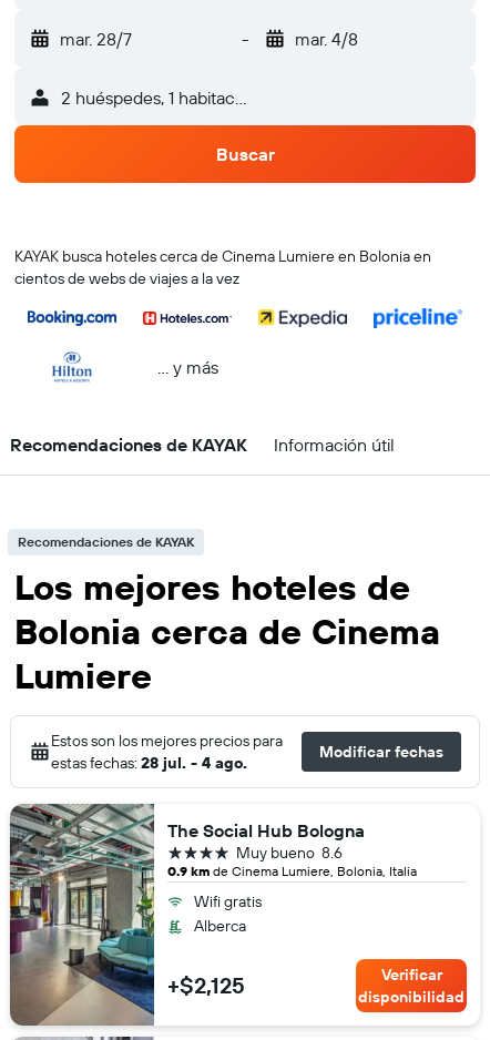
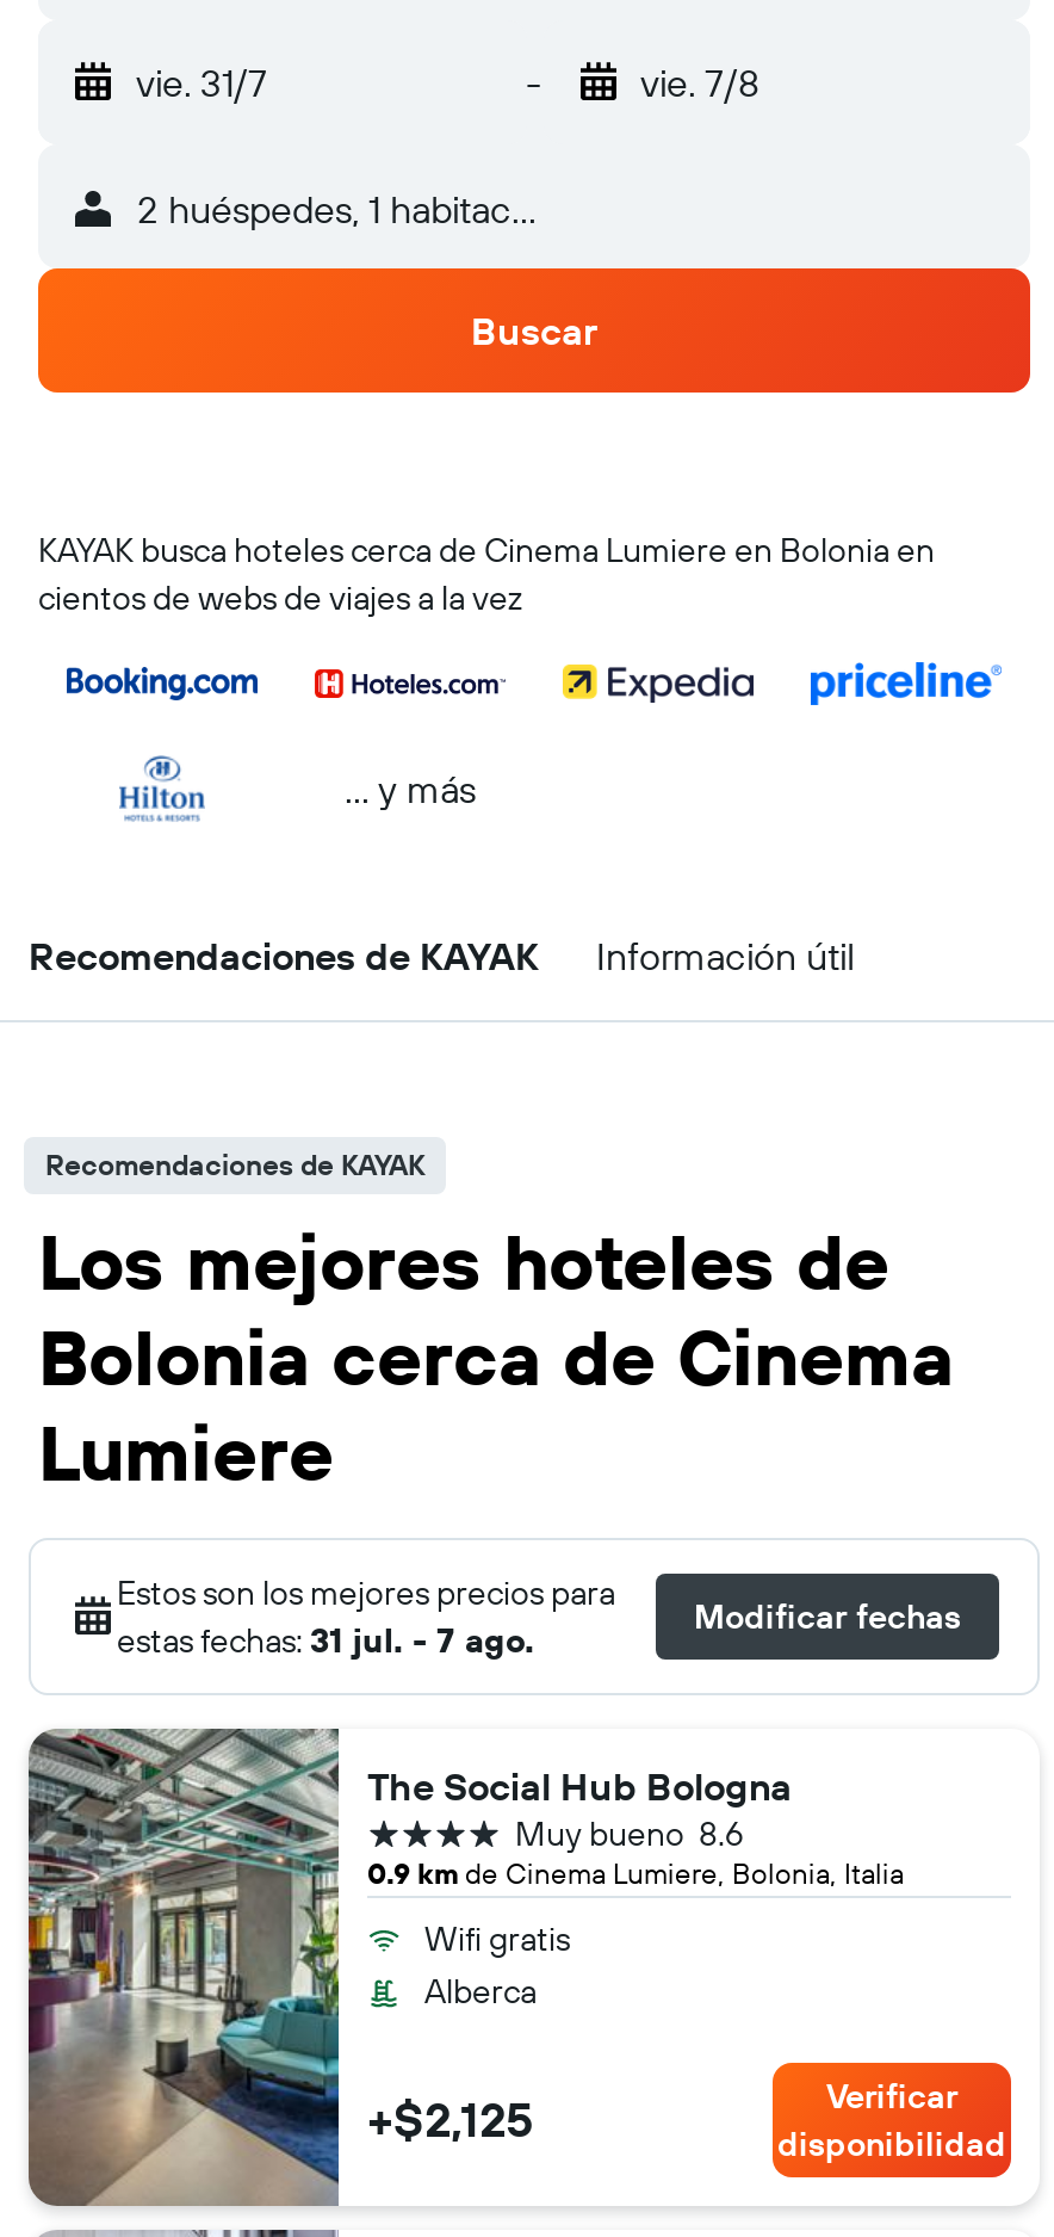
[60,28,132,50] mar. 28/7 -> [136,58,267,106] vie. 31/7
[294,28,358,50] mar. 4/8 -> [640,58,759,106] vie. 7/8
[51,753,247,773] estas fechas: 28 jul. - 4 ago. -> [117,1619,534,1662] estas fechas: 31 jul. - 7 ago.

